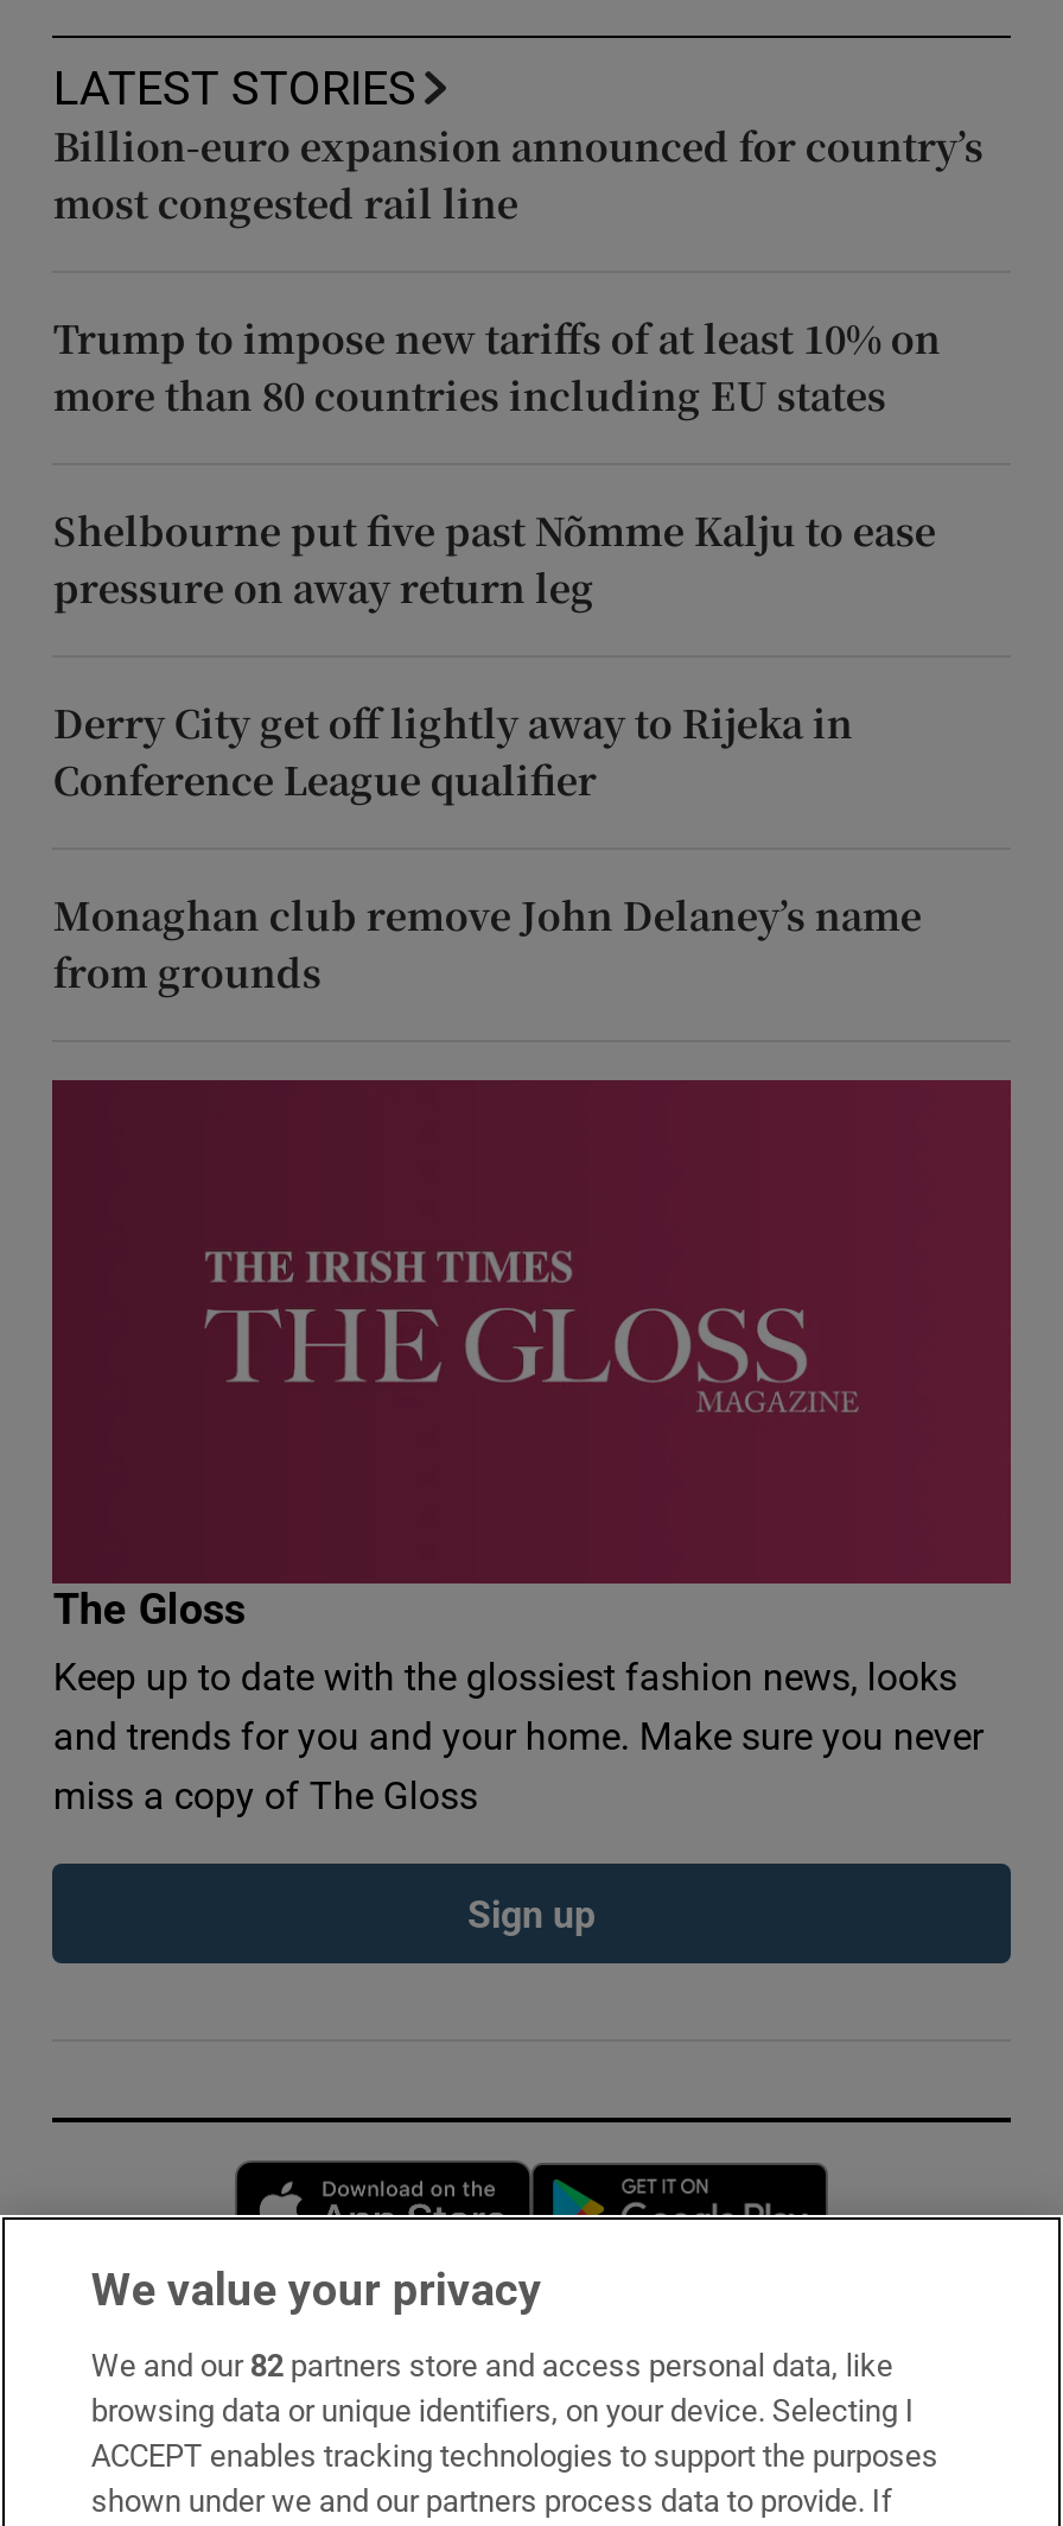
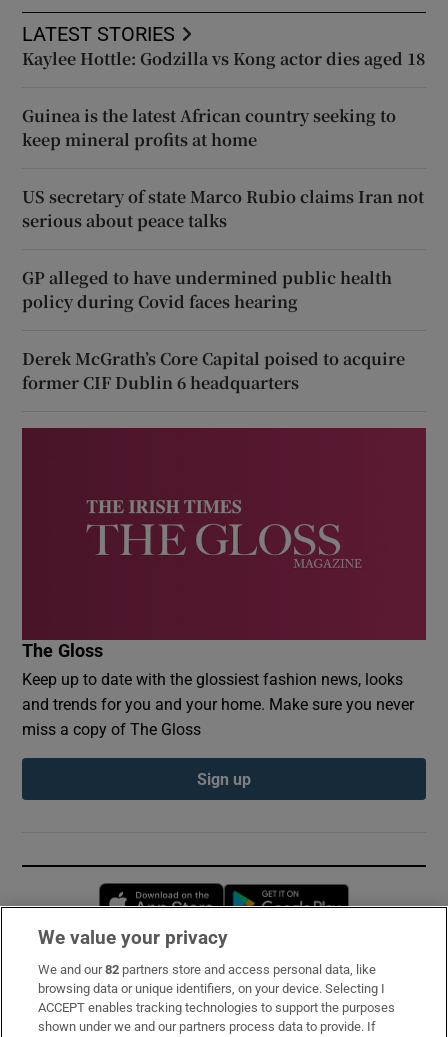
[53,118,983,230] Billion-euro expansion announced for country’s | most congested rail line -> [22,47,425,70] Kaylee Hottle: Godzilla vs Kong actor dies aged 18
[53,311,941,422] Trump to impose new tariffs of at least 10% on | more than 80 countries including EU states -> [22,104,396,151] Guinea is the latest African country seeking to | keep mineral profits at home
[53,503,936,615] Shelbourne put five past Nõmme Kalju to ease | pressure on away return leg -> [22,185,424,232] US secretary of state Marco Rubio claims Iran not | serious about peace talks
[53,695,853,807] Derry City get off lightly away to Rijeka in | Conference League qualifier -> [22,266,392,313] GP alleged to have undermined public health | policy during Covid faces hearing
[53,888,922,999] Monaghan club remove John Delaney’s name | from grounds -> [22,347,405,394] Derek McGrath’s Core Capital poised to acquire | former CIF Dublin 6 headquarters

